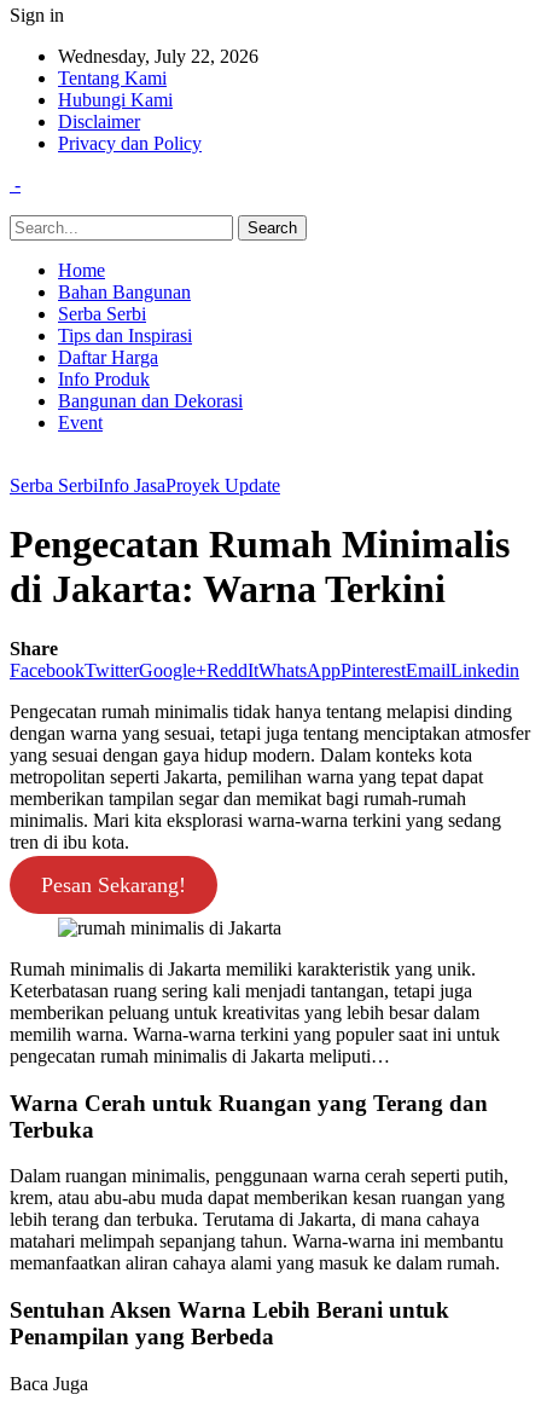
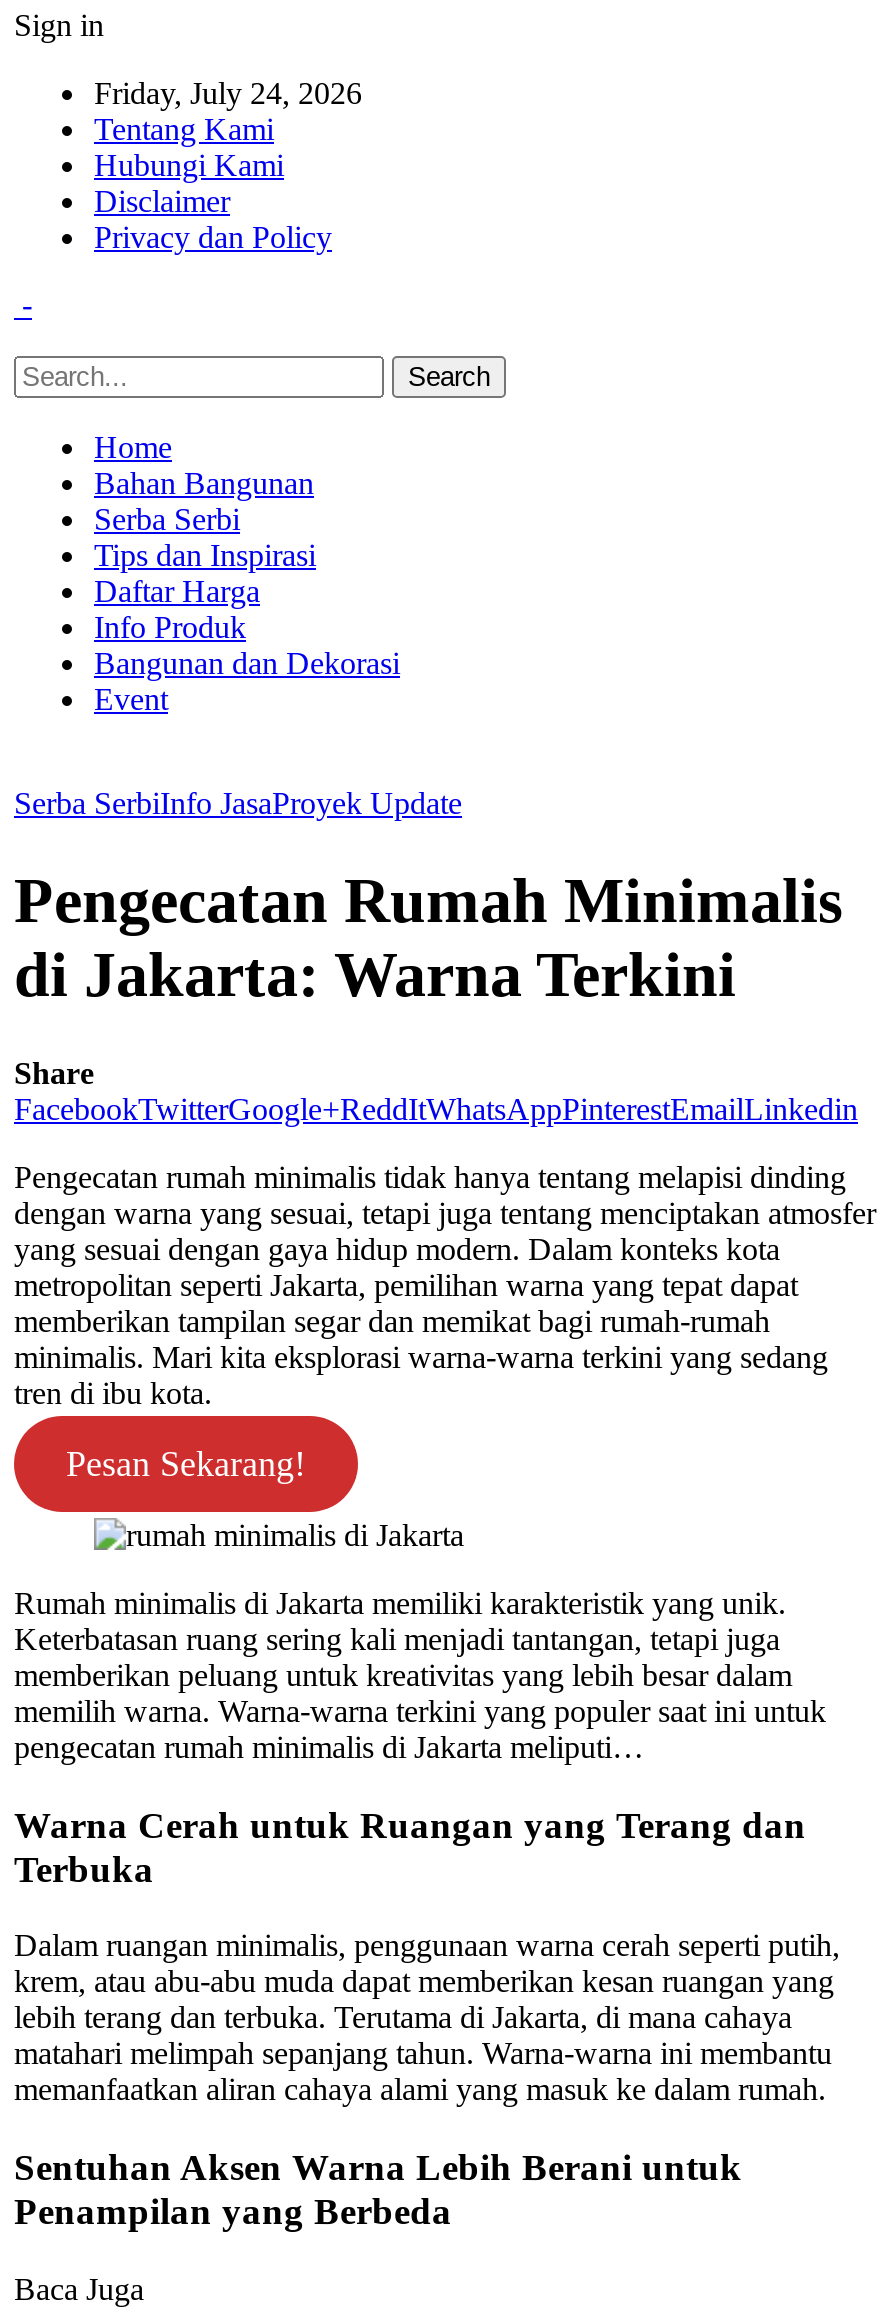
[58,46,258,66] Wednesday, July 22, 2026 -> [94,76,362,110] Friday, July 24, 2026

